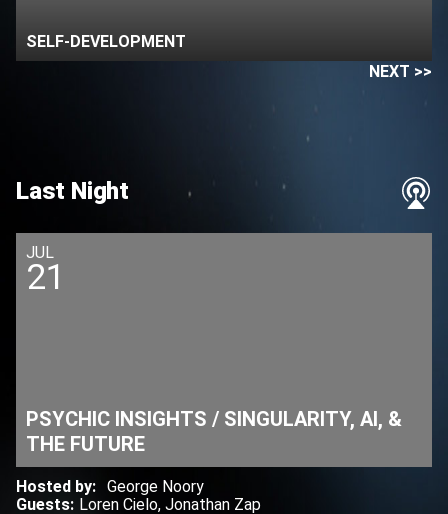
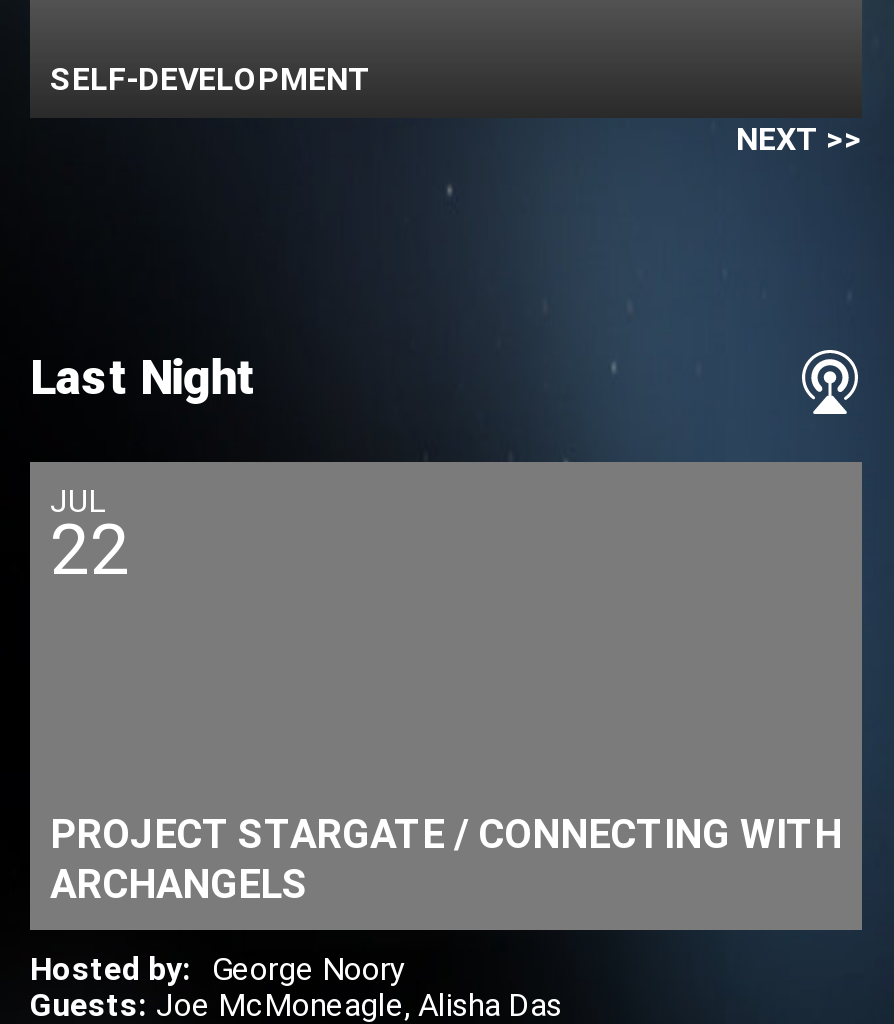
[26,257,66,298] 21 -> [50,509,130,591] 22
[26,407,402,456] PSYCHIC INSIGHTS / SINGULARITY, AI, & | THE FUTURE -> [50,809,842,907] PROJECT STARGATE / CONNECTING WITH | ARCHANGELS
[16,495,261,514] Guests: Loren Cielo, Jonathan Zap -> [30,985,562,1023] Guests: Joe McMoneagle, Alisha Das

